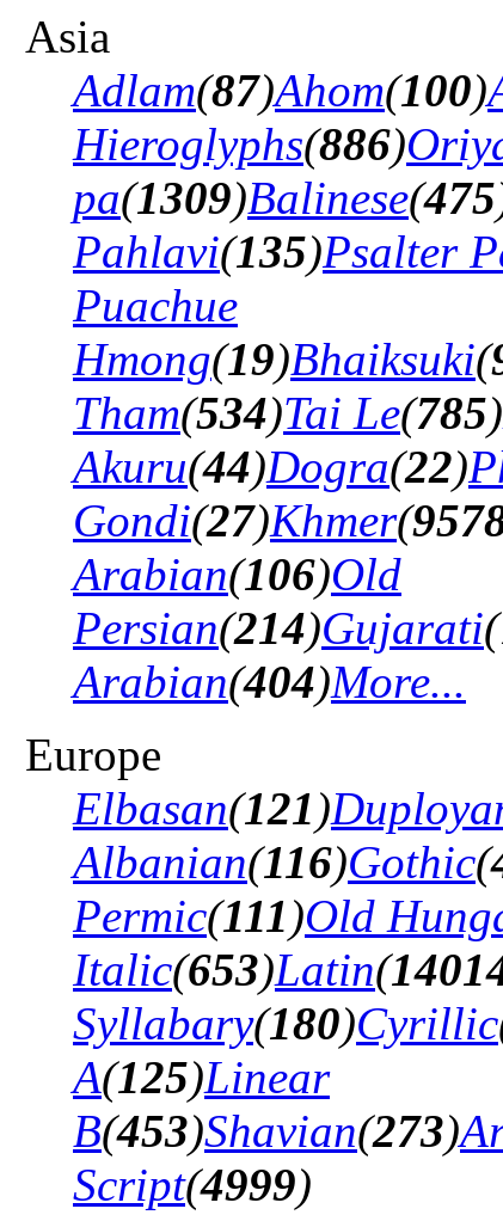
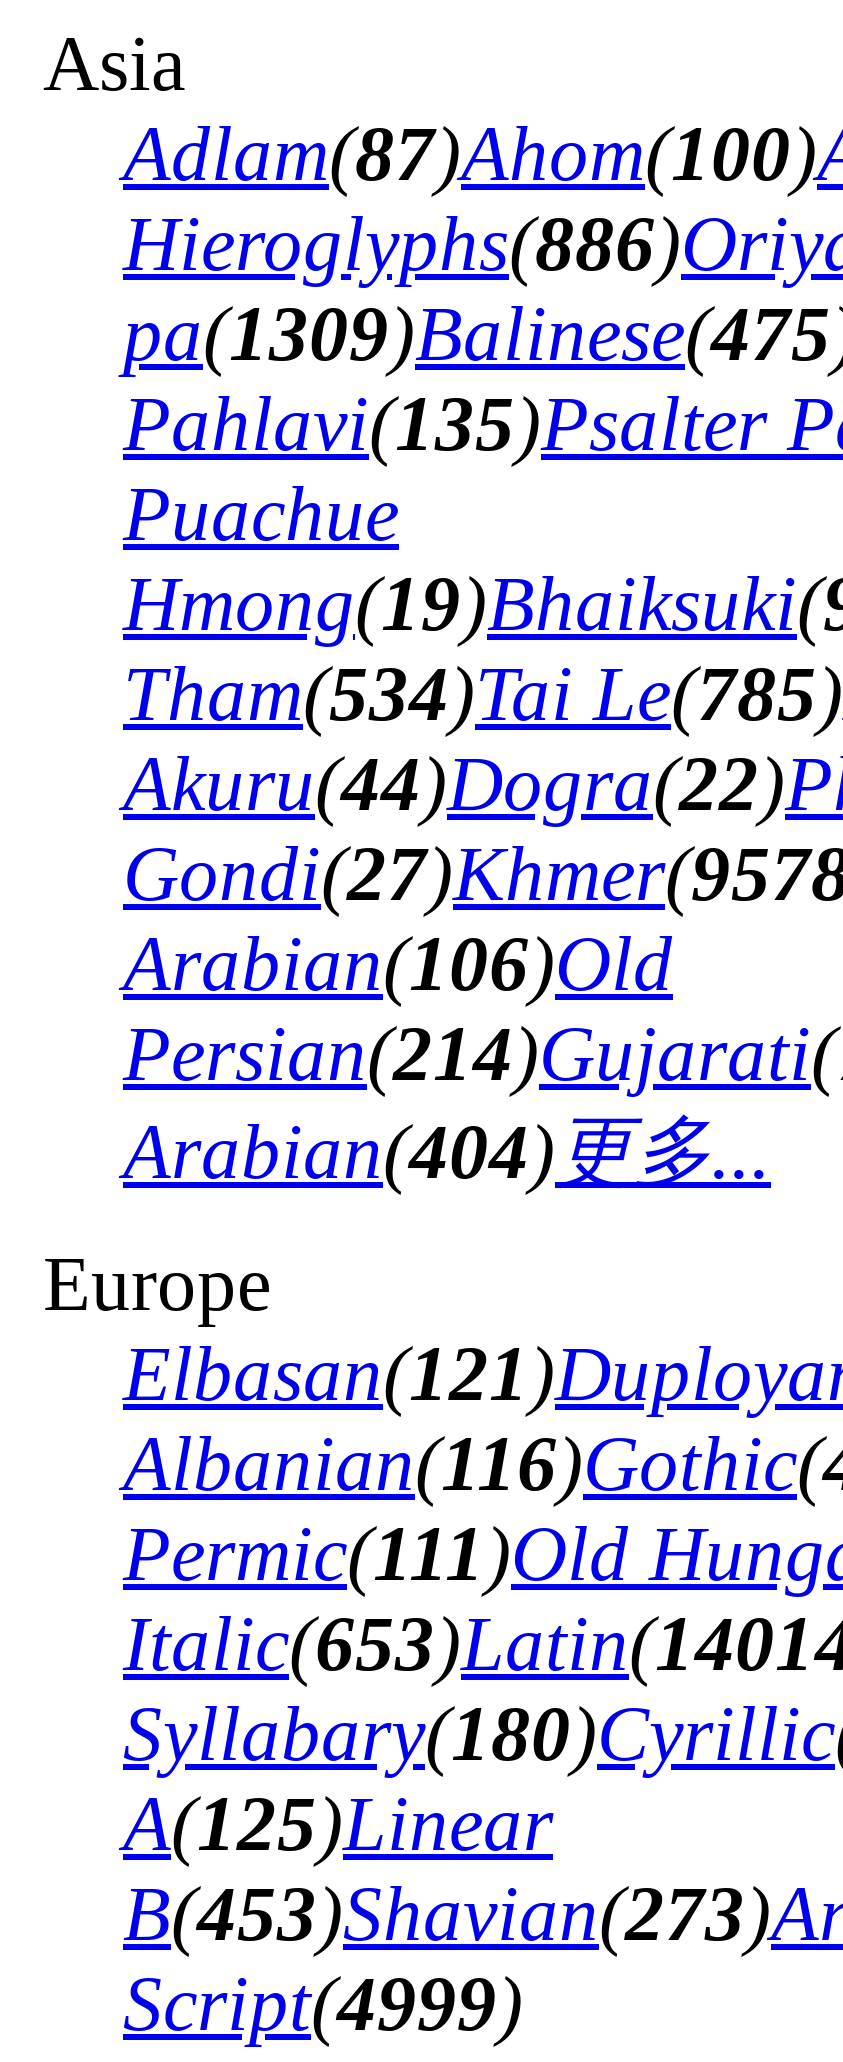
[73,656,466,707] Arabian(404)More... -> [123,1108,771,1194] Arabian(404)更多...

